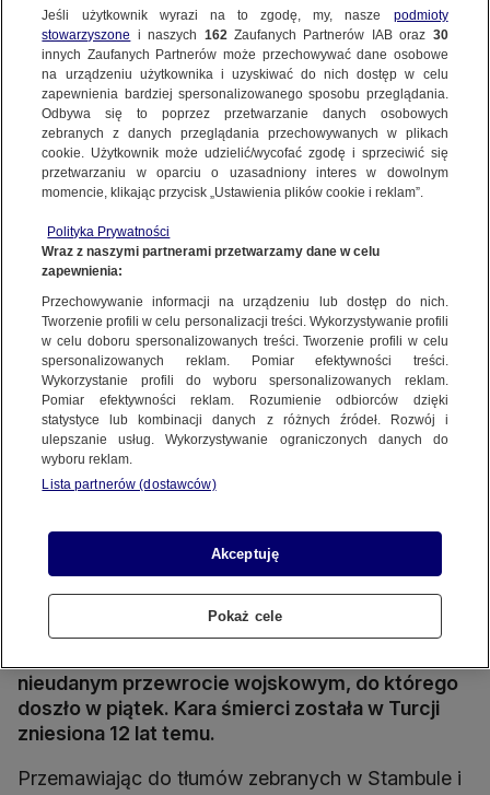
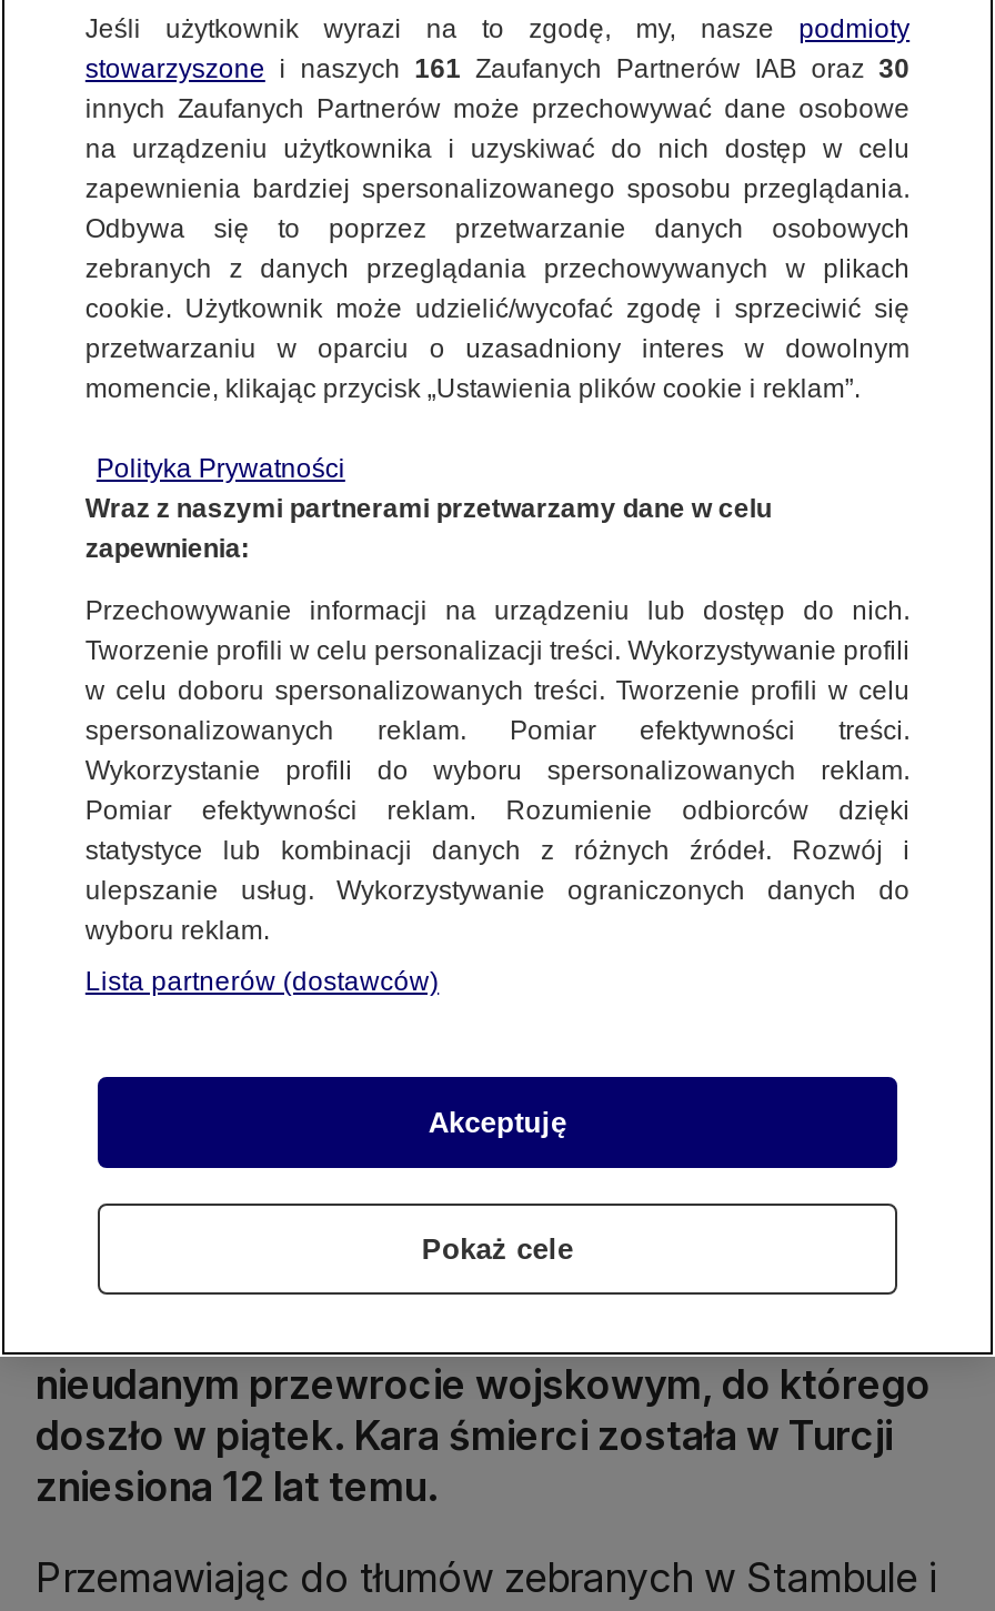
[42,27,448,43] stowarzyszone i naszych 162 Zaufanych Partnerów IAB oraz 30 -> [85,53,910,84] stowarzyszone i naszych 161 Zaufanych Partnerów IAB oraz 30

